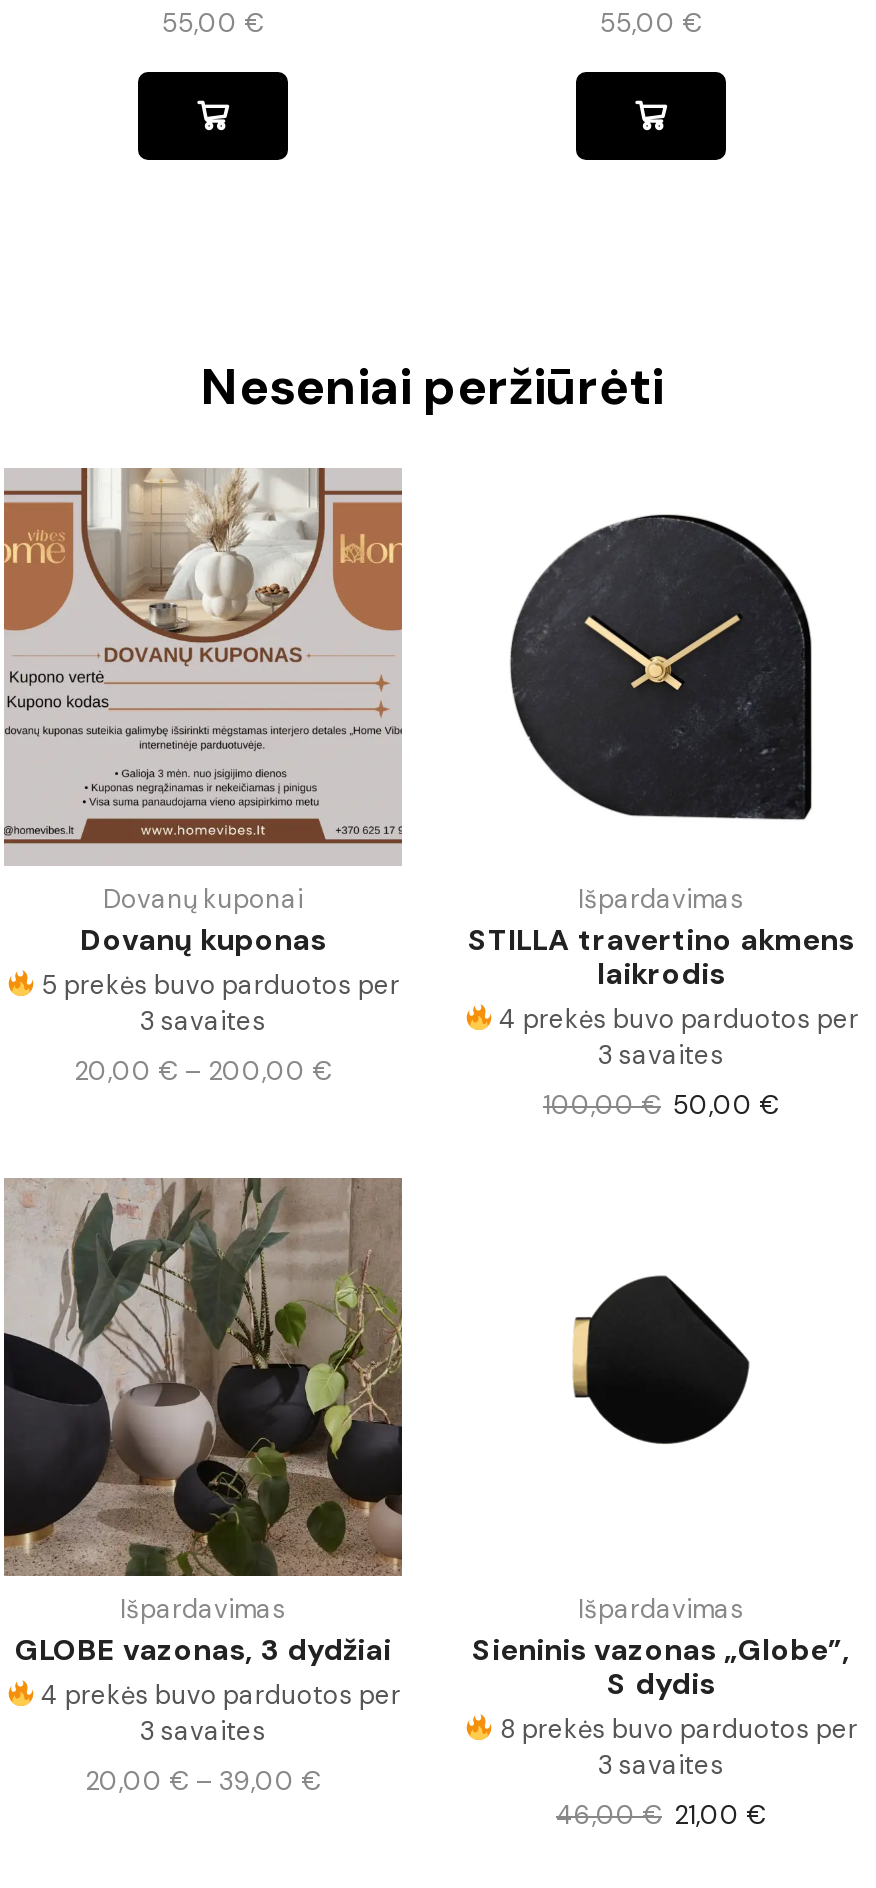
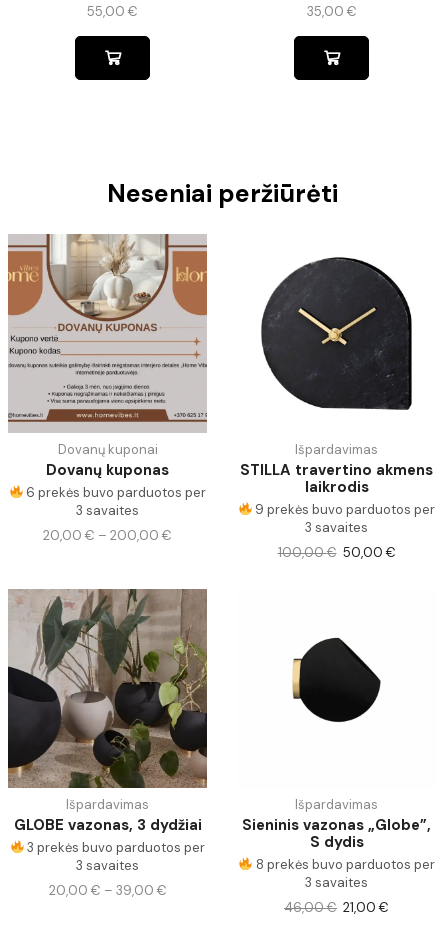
[600,7,702,41] 55,00 € -> [306,3,356,20] 35,00 €
[36,968,400,1002] 5 prekės buvo parduotos per -> [23,484,206,501] 6 prekės buvo parduotos per
[493,1002,859,1036] 4 prekės buvo parduotos per -> [252,501,435,518] 9 prekės buvo parduotos per
[35,1678,401,1712] 4 prekės buvo parduotos per -> [24,839,205,856] 3 prekės buvo parduotos per

